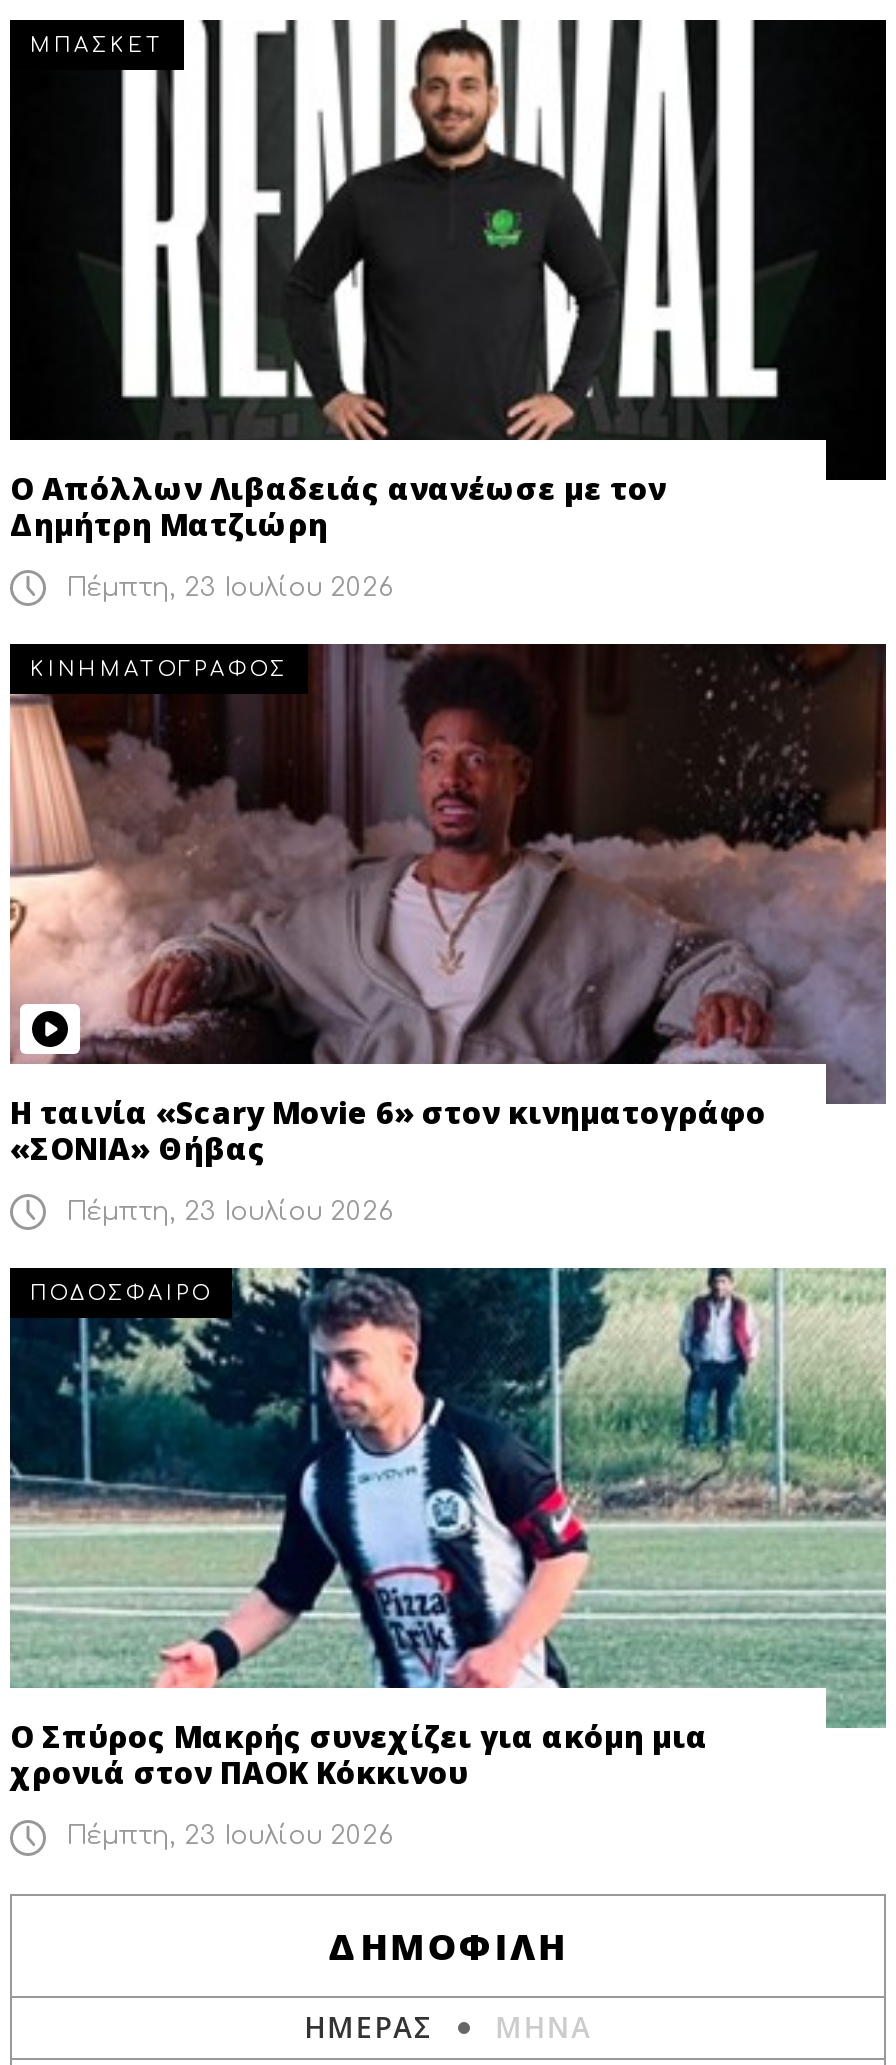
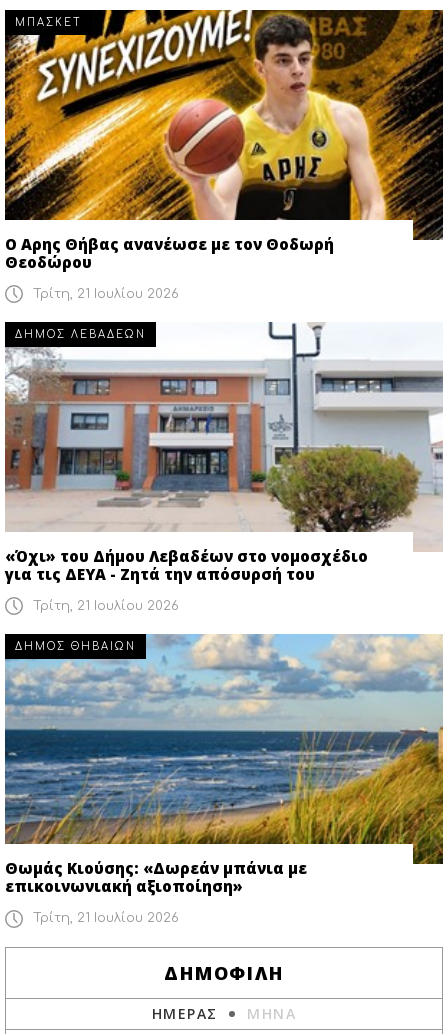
[8,18,888,543] [image] | Ο Απόλλων Λιβαδειάς ανανέωσε με τον | Δημήτρη Ματζιώρη -> [4,9,444,272] [image] | Ο Αρης Θήβας ανανέωσε με τον Θοδωρή | Θεοδώρου
[66,573,394,601] Πέμπτη, 23 Ιουλίου 2026 -> [33,287,179,301] Τρίτη, 21 Ιουλίου 2026
[10,642,888,1104] [image] | ΚΙΝΗΜΑΤΟΓΡΑΦΟΣ -> [4,321,444,551] [image] | ΔΗΜΟΣ ΛΕΒΑΔΕΩΝ
[10,1092,766,1168] Η ταινία «Scary Movie 6» στον κινηματογράφο | «ΣΟΝΙΑ» Θήβας -> [5,546,368,584] «Όχι» του Δήμου Λεβαδέων στο νομοσχέδιο | για τις ΔΕΥΑ - Ζητά την απόσυρσή του
[66,1198,394,1226] Πέμπτη, 23 Ιουλίου 2026 -> [33,599,179,613] Τρίτη, 21 Ιουλίου 2026
[8,1266,888,1730] [image] | ΠΟΔΟΣΦΑΙΡΟ -> [4,633,444,865] [image] | ΔΗΜΟΣ ΘΗΒΑΙΩΝ
[10,1716,708,1792] Ο Σπύρος Μακρής συνεχίζει για ακόμη μια | χρονιά στον ΠΑΟΚ Κόκκινου -> [5,858,307,896] Θωμάς Κιούσης: «Δωρεάν μπάνια με | επικοινωνιακή αξιοποίηση»
[66,1822,394,1850] Πέμπτη, 23 Ιουλίου 2026 -> [33,911,179,925] Τρίτη, 21 Ιουλίου 2026

